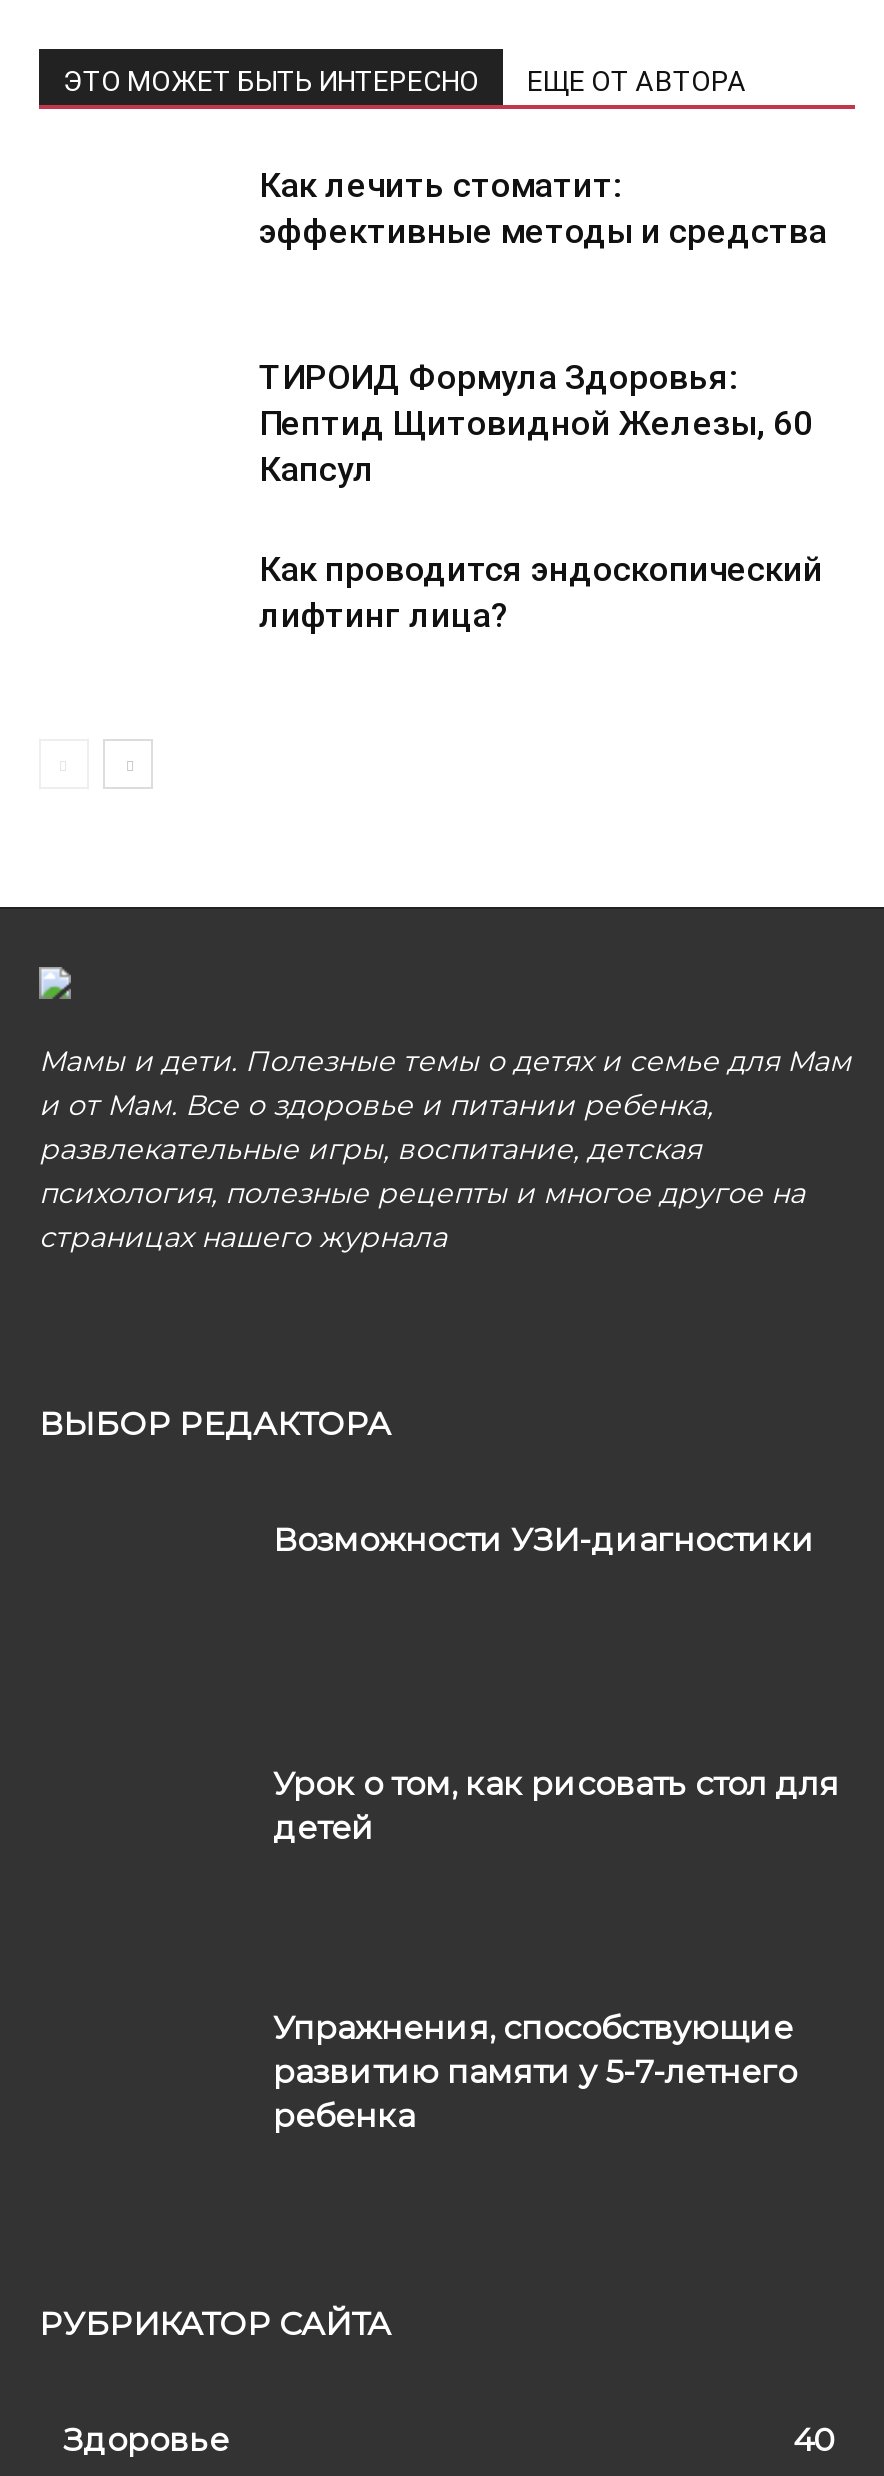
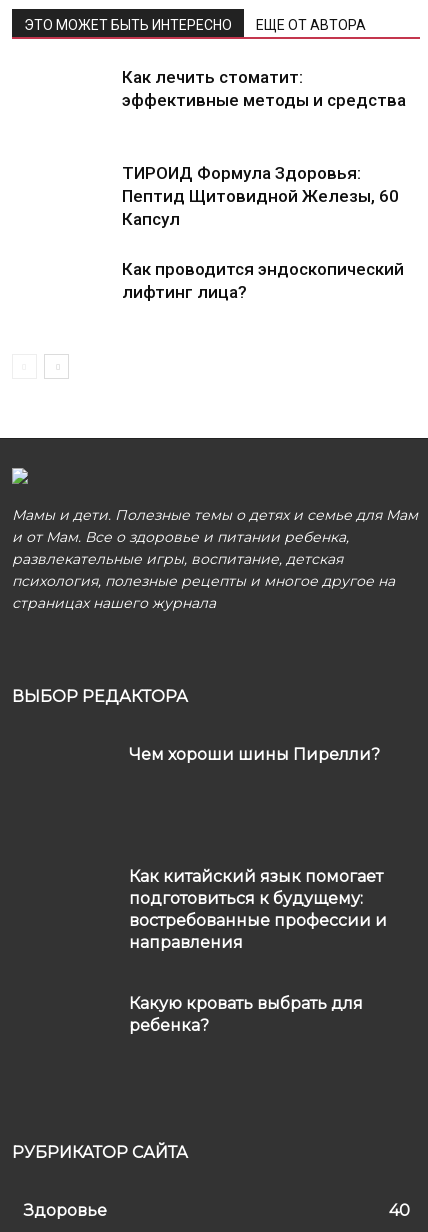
[273,1521,815,1559] Возможности УЗИ-диагностики -> [129,745,380,764] Чем хороши шины Пирелли?
[273,1765,839,1847] Урок о том, как рисовать стол для | детей -> [129,867,387,952] Как китайский язык помогает | подготовиться к будущему: | востребованные профессии и | направления
[273,2008,797,2134] Упражнения, способствующие | развитию памяти у 5-7-летнего | ребенка -> [129,994,363,1035] Какую кровать выбрать для | ребенка?

